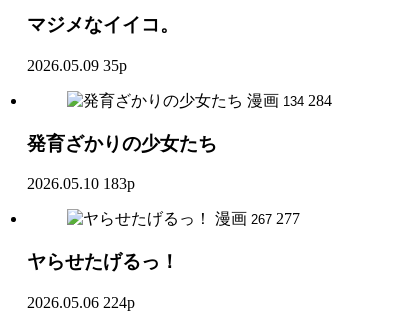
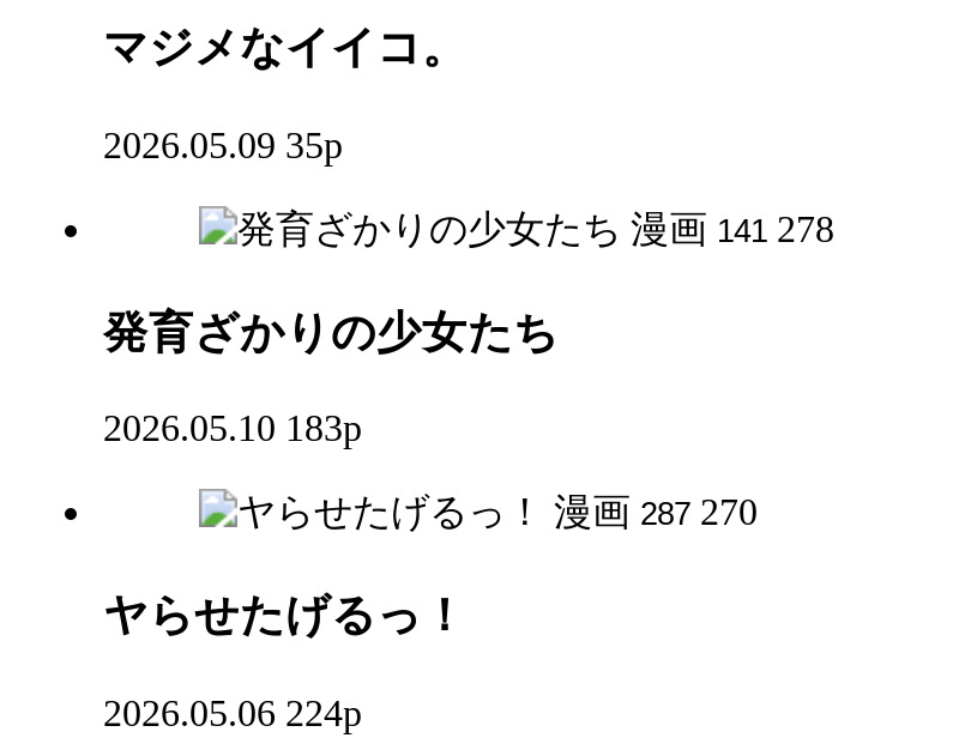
[247,92,332,109] 漫画 134 284 -> [631,208,834,249] 漫画 141 278
[215,210,300,227] 漫画 267 277 -> [554,492,758,532] 漫画 287 270

